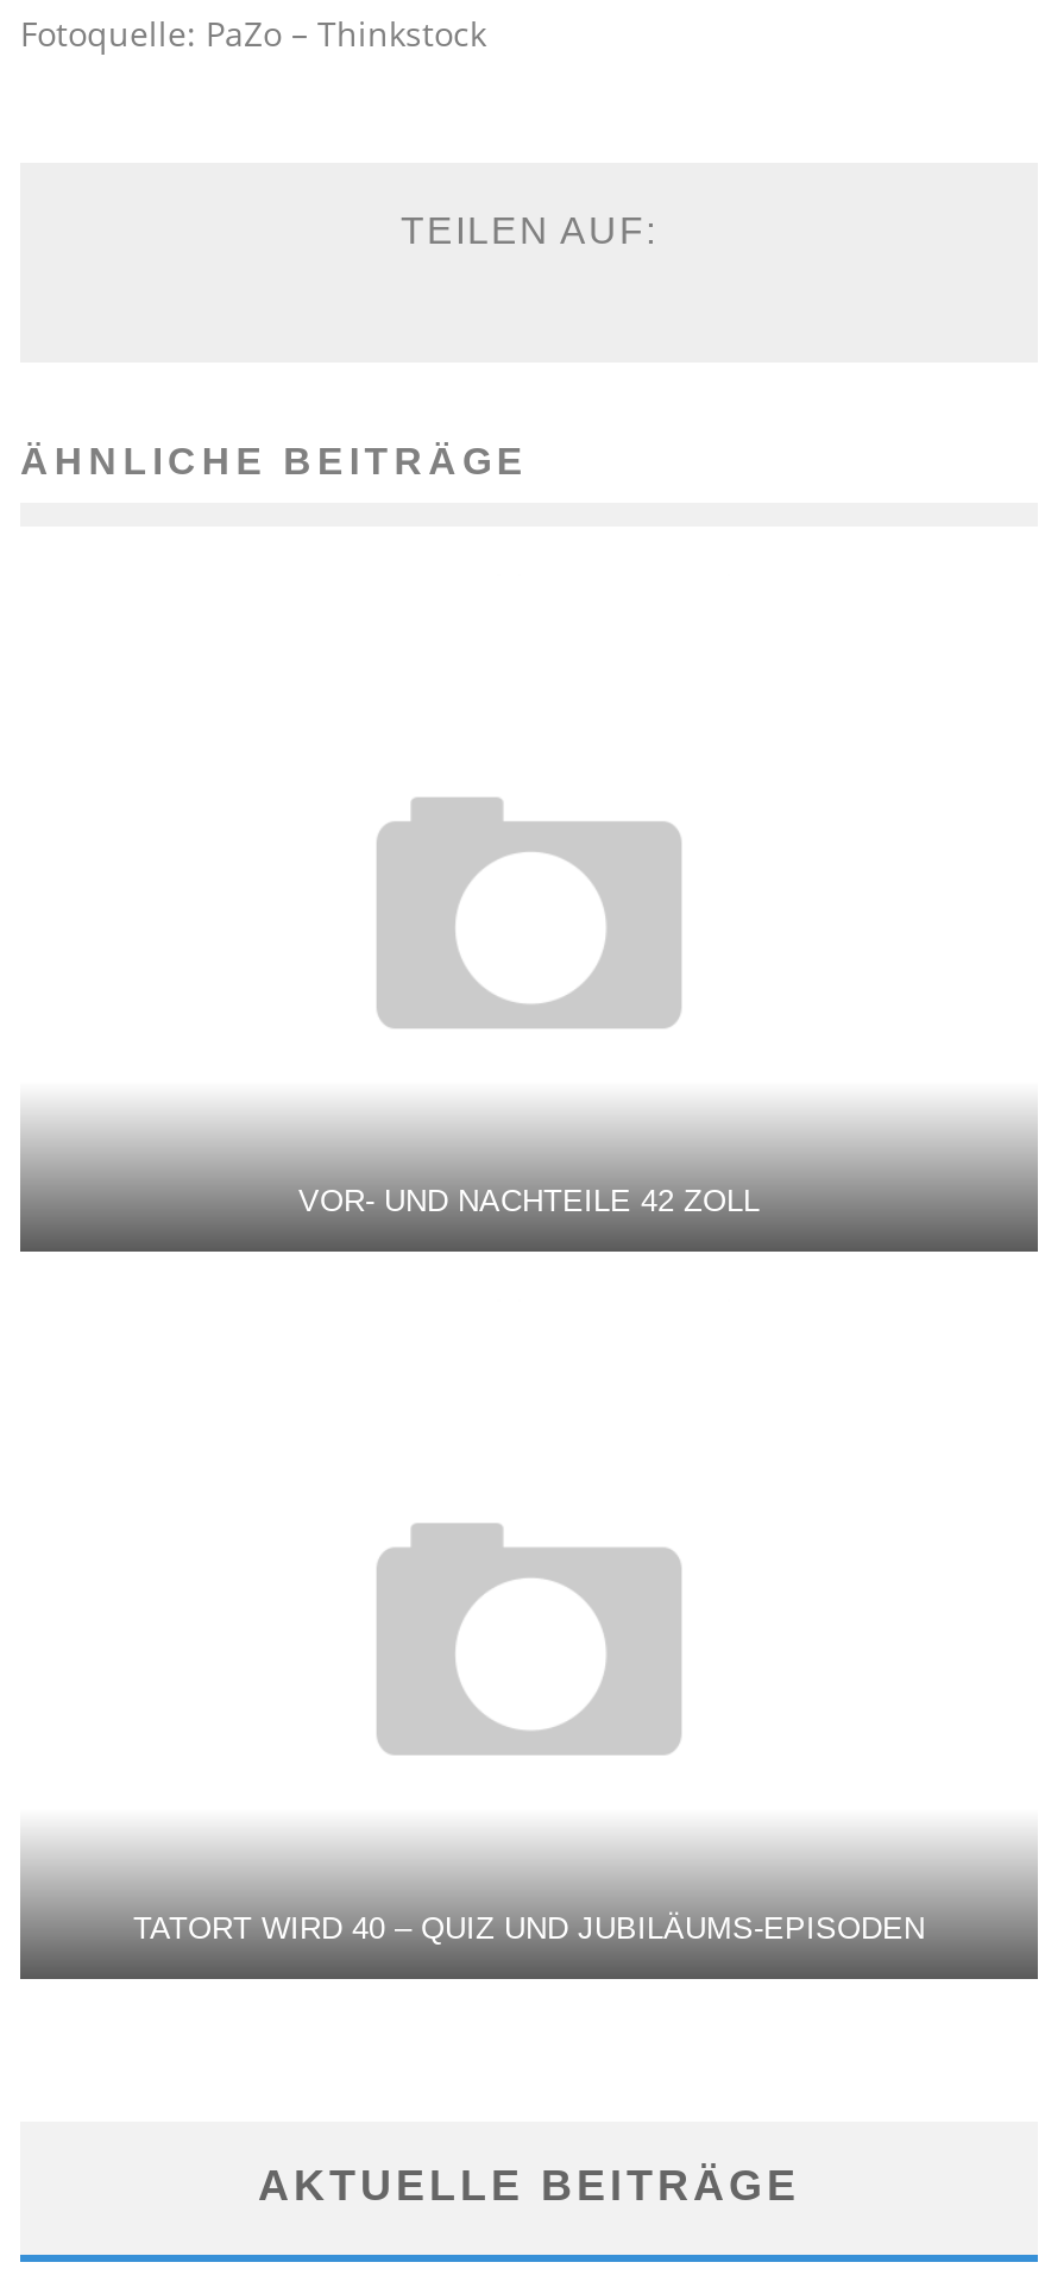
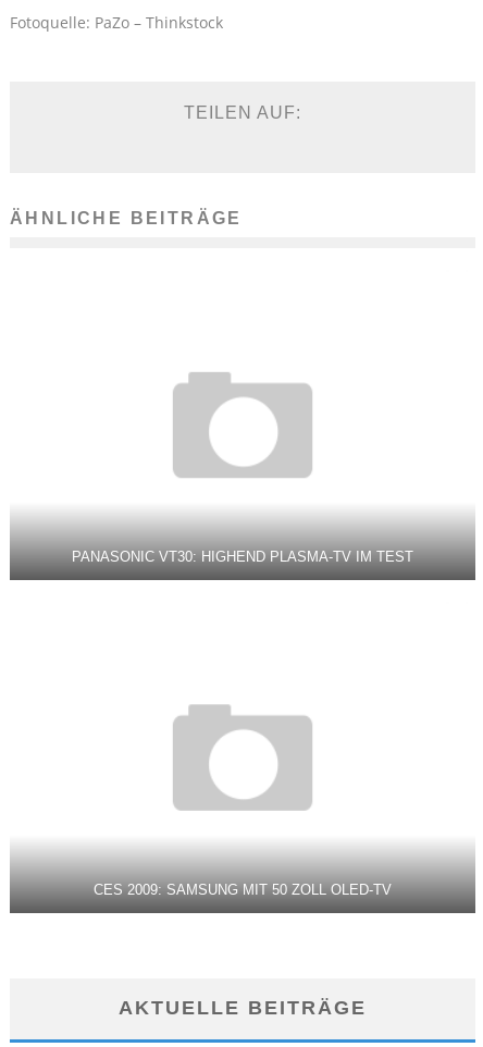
[298,1183,760,1219] VOR- UND NACHTEILE 42 ZOLL -> [72,549,413,565] PANASONIC VT30: HIGHEND PLASMA-TV IM TEST
[133,1909,925,1945] TATORT WIRD 40 – QUIZ UND JUBILÄUMS-EPISODEN -> [94,881,392,898] CES 2009: SAMSUNG MIT 50 ZOLL OLED-TV

